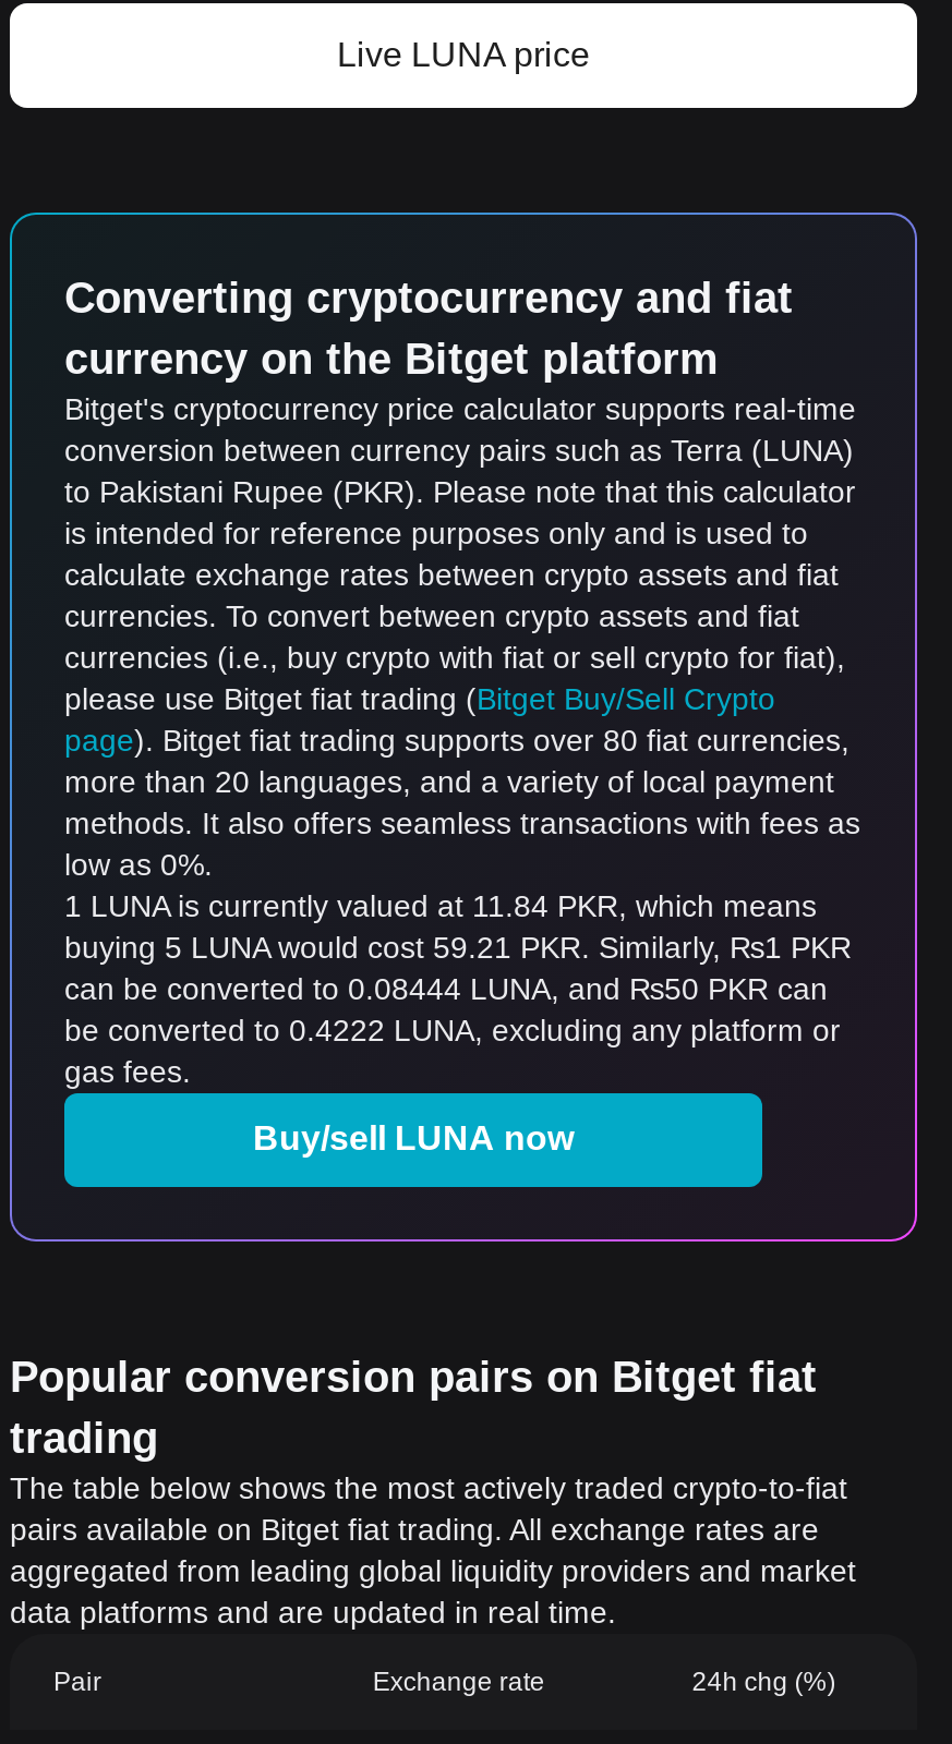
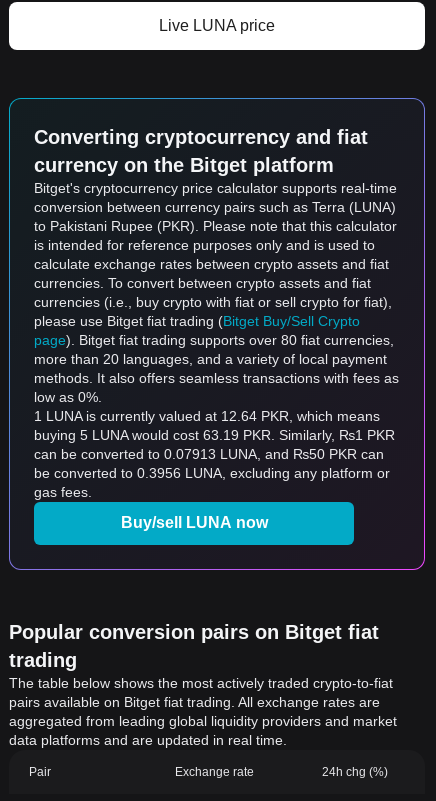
[64,888,817,923] 1 LUNA is currently valued at 11.84 PKR, which means -> [34,408,380,424] 1 LUNA is currently valued at 12.64 PKR, which means
[64,930,852,965] buying 5 LUNA would cost 59.21 PKR. Similarly, ₨1 PKR -> [34,427,395,443] buying 5 LUNA would cost 63.19 PKR. Similarly, ₨1 PKR
[64,971,828,1006] can be converted to 0.08444 LUNA, and ₨50 PKR can -> [34,446,384,462] can be converted to 0.07913 LUNA, and ₨50 PKR can
[64,1013,841,1047] be converted to 0.4222 LUNA, excluding any platform or -> [34,465,390,481] be converted to 0.3956 LUNA, excluding any platform or

